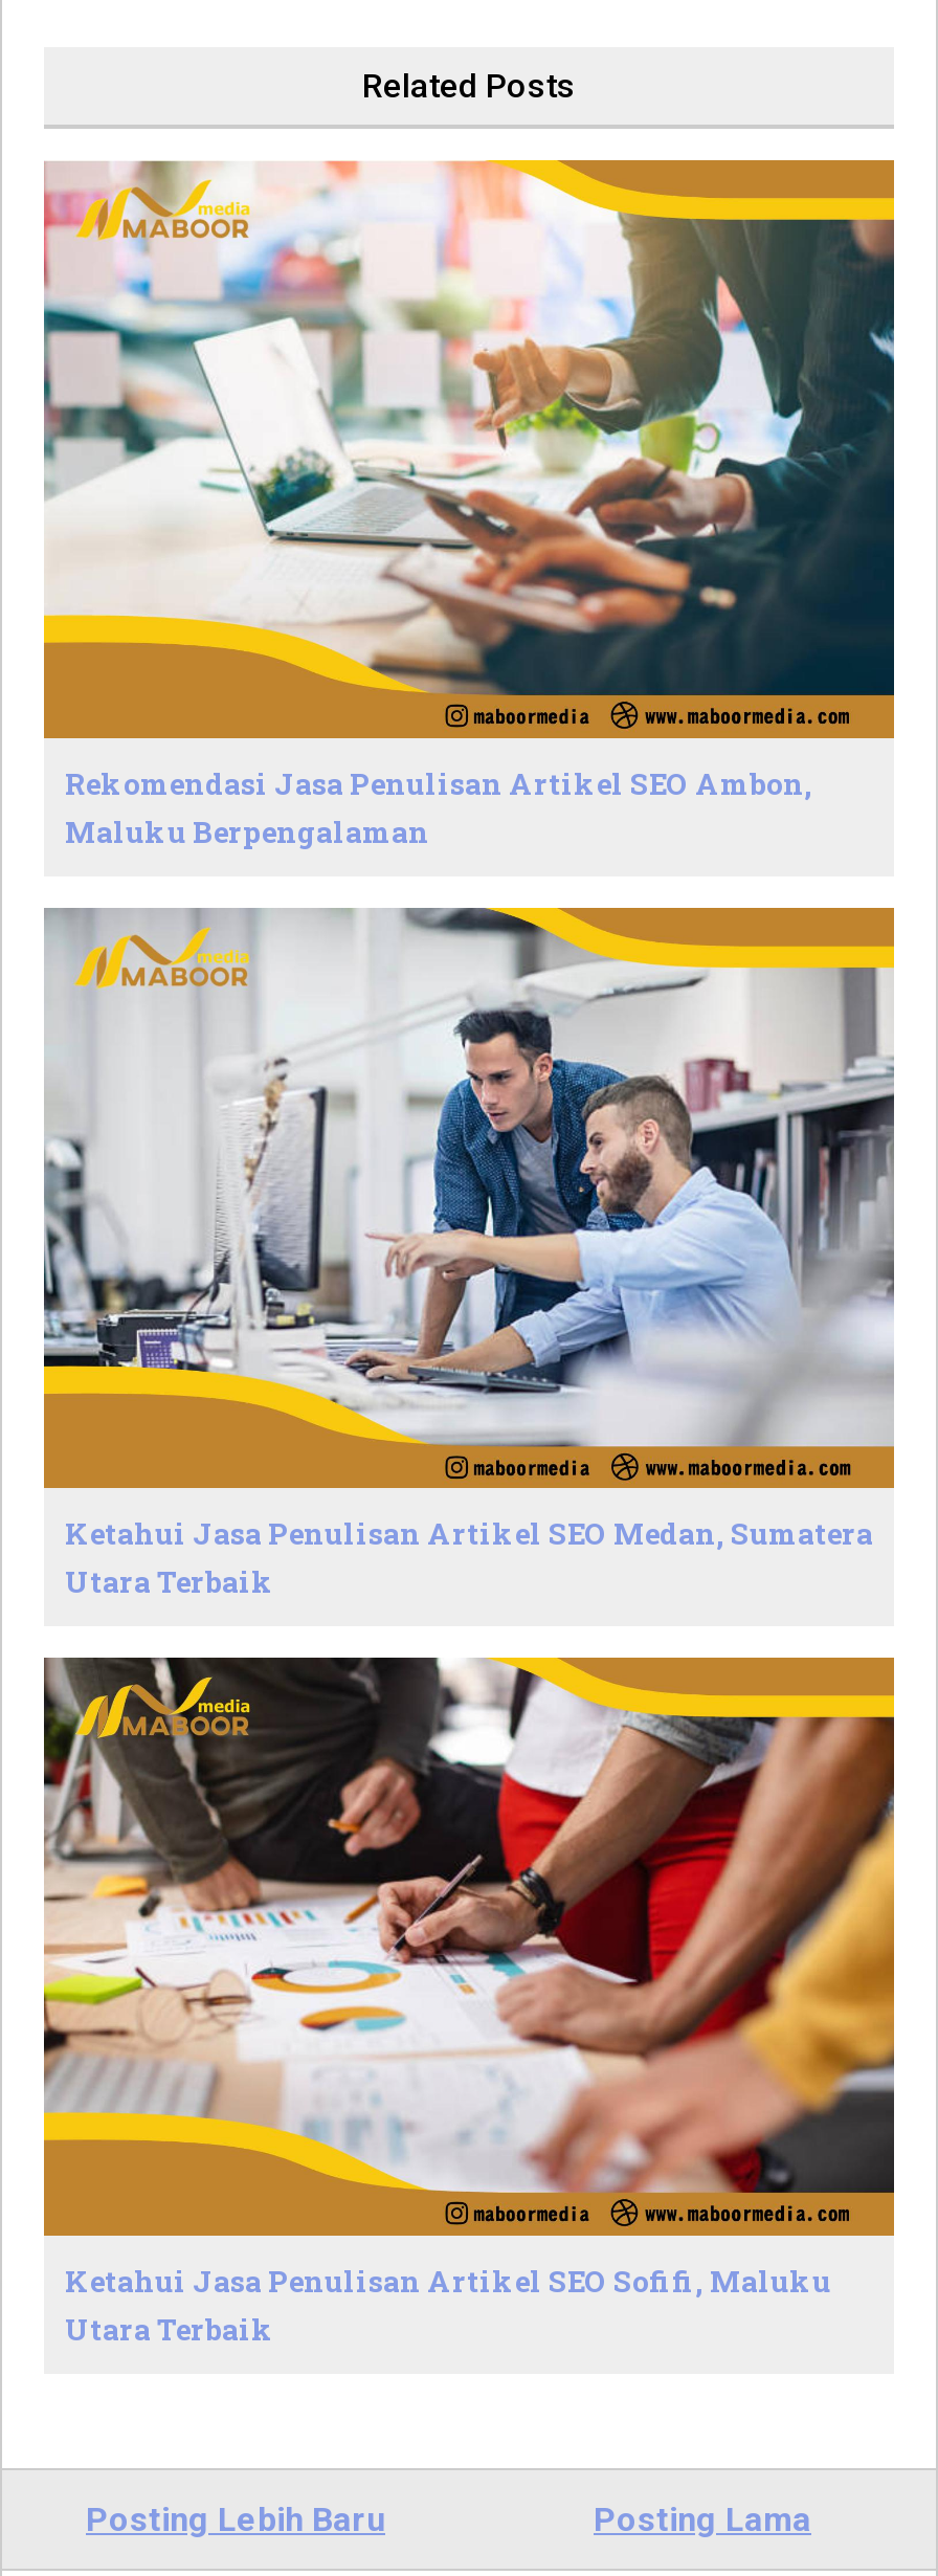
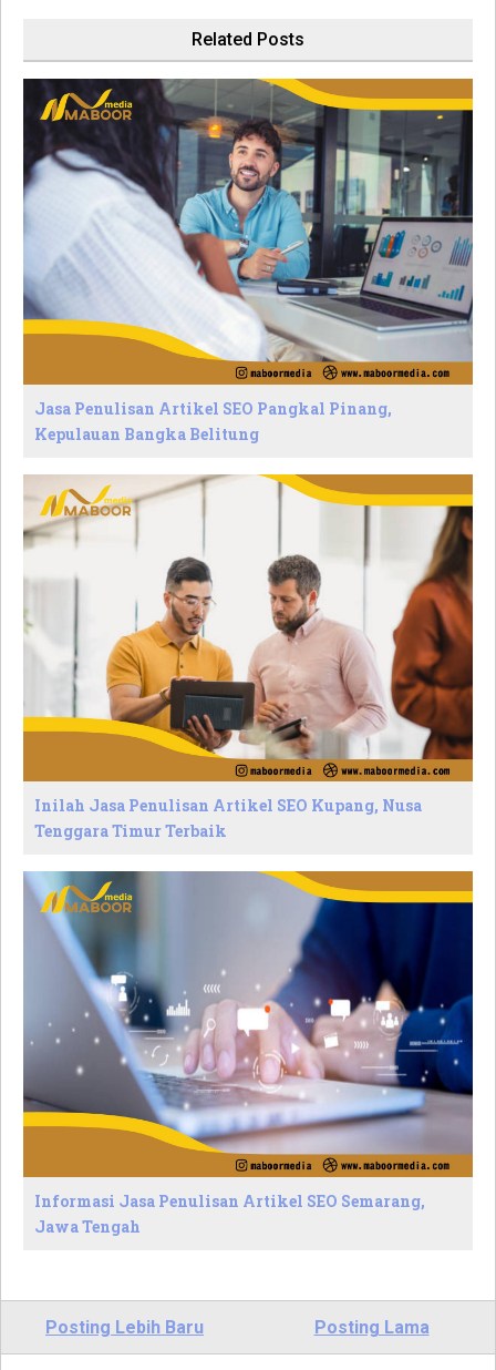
[42,160,896,852] [image] | Rekomendasi Jasa Penulisan Artikel SEO Ambon, | Maluku Berpengalaman -> [22,78,474,445] [image] | Jasa Penulisan Artikel SEO Pangkal Pinang, | Kepulauan Bangka Belitung
[42,906,896,1600] [image] | Ketahui Jasa Penulisan Artikel SEO Medan, Sumatera | Utara Terbaik -> [23,474,474,841] [image] | Inilah Jasa Penulisan Artikel SEO Kupang, Nusa | Tenggara Timur Terbaik
[42,1656,896,2348] [image] | Ketahui Jasa Penulisan Artikel SEO Sofifi, Maluku | Utara Terbaik -> [22,870,474,1237] [image] | Informasi Jasa Penulisan Artikel SEO Semarang, | Jawa Tengah

